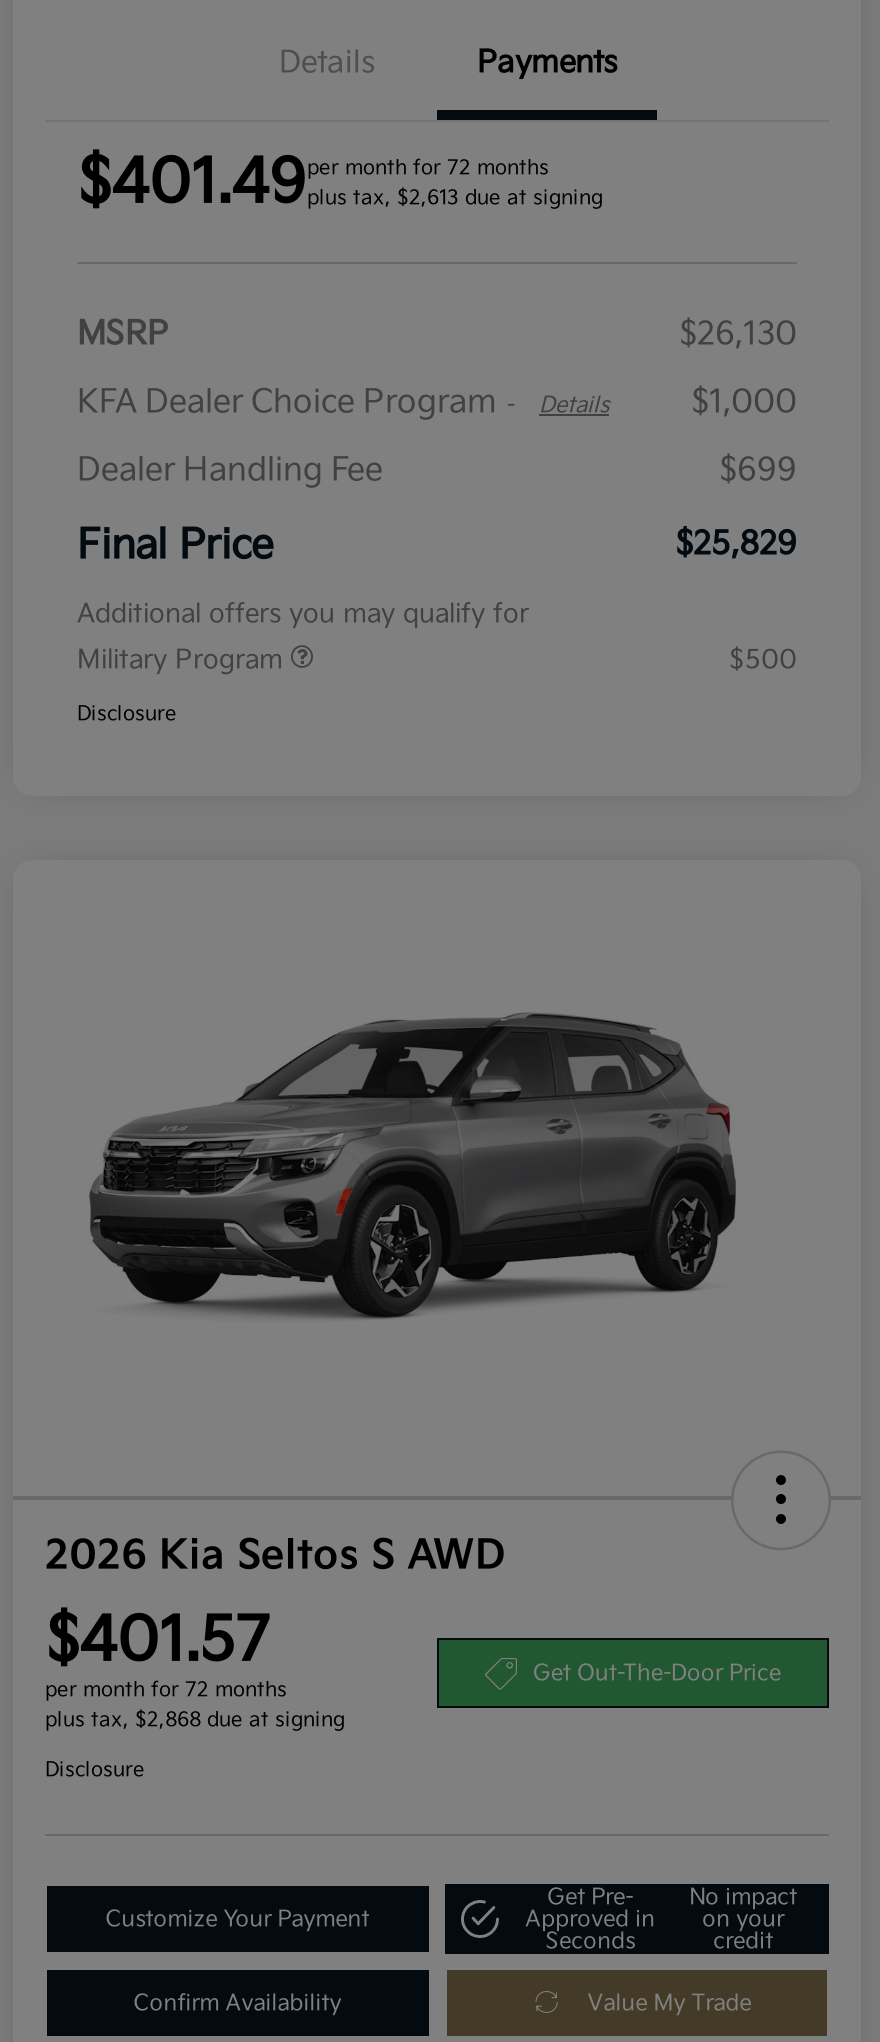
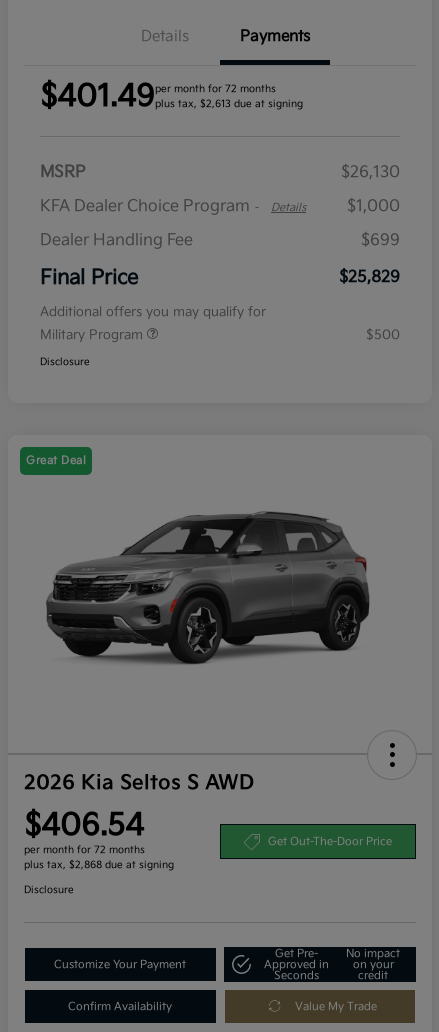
none -> [26,454,86,467] Great Deal
[45,1606,269,1678] $401.57 -> [24,808,144,844] $406.54

